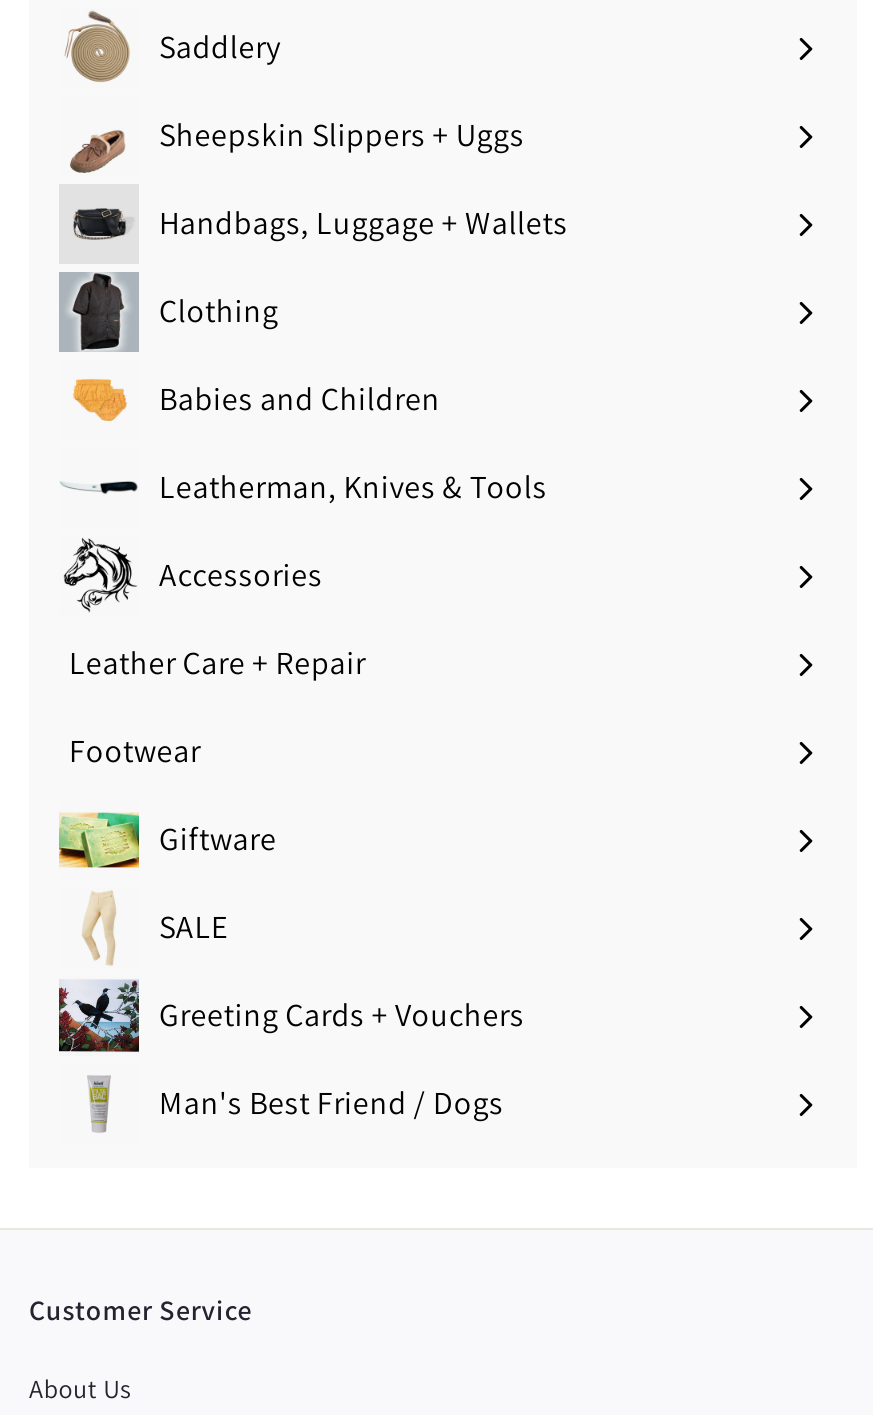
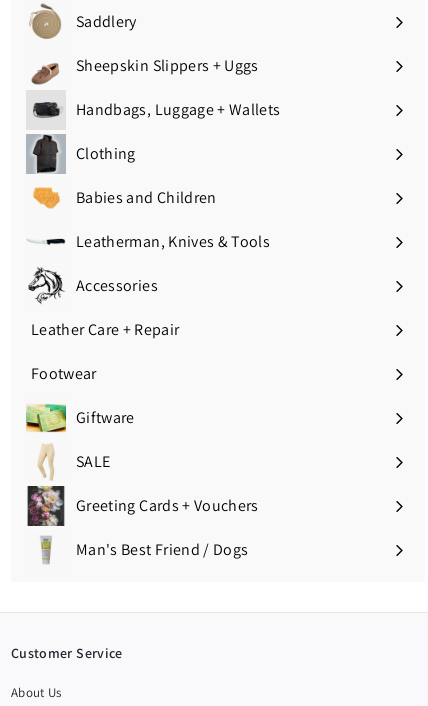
[57,976,141,1052] [image] -> [26,485,66,522] [image]

